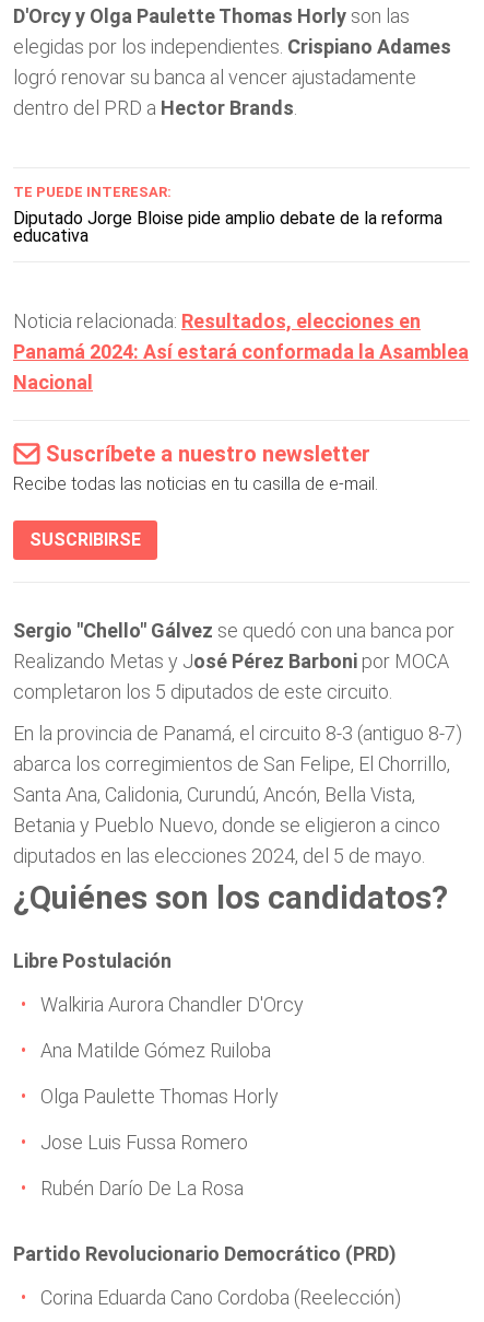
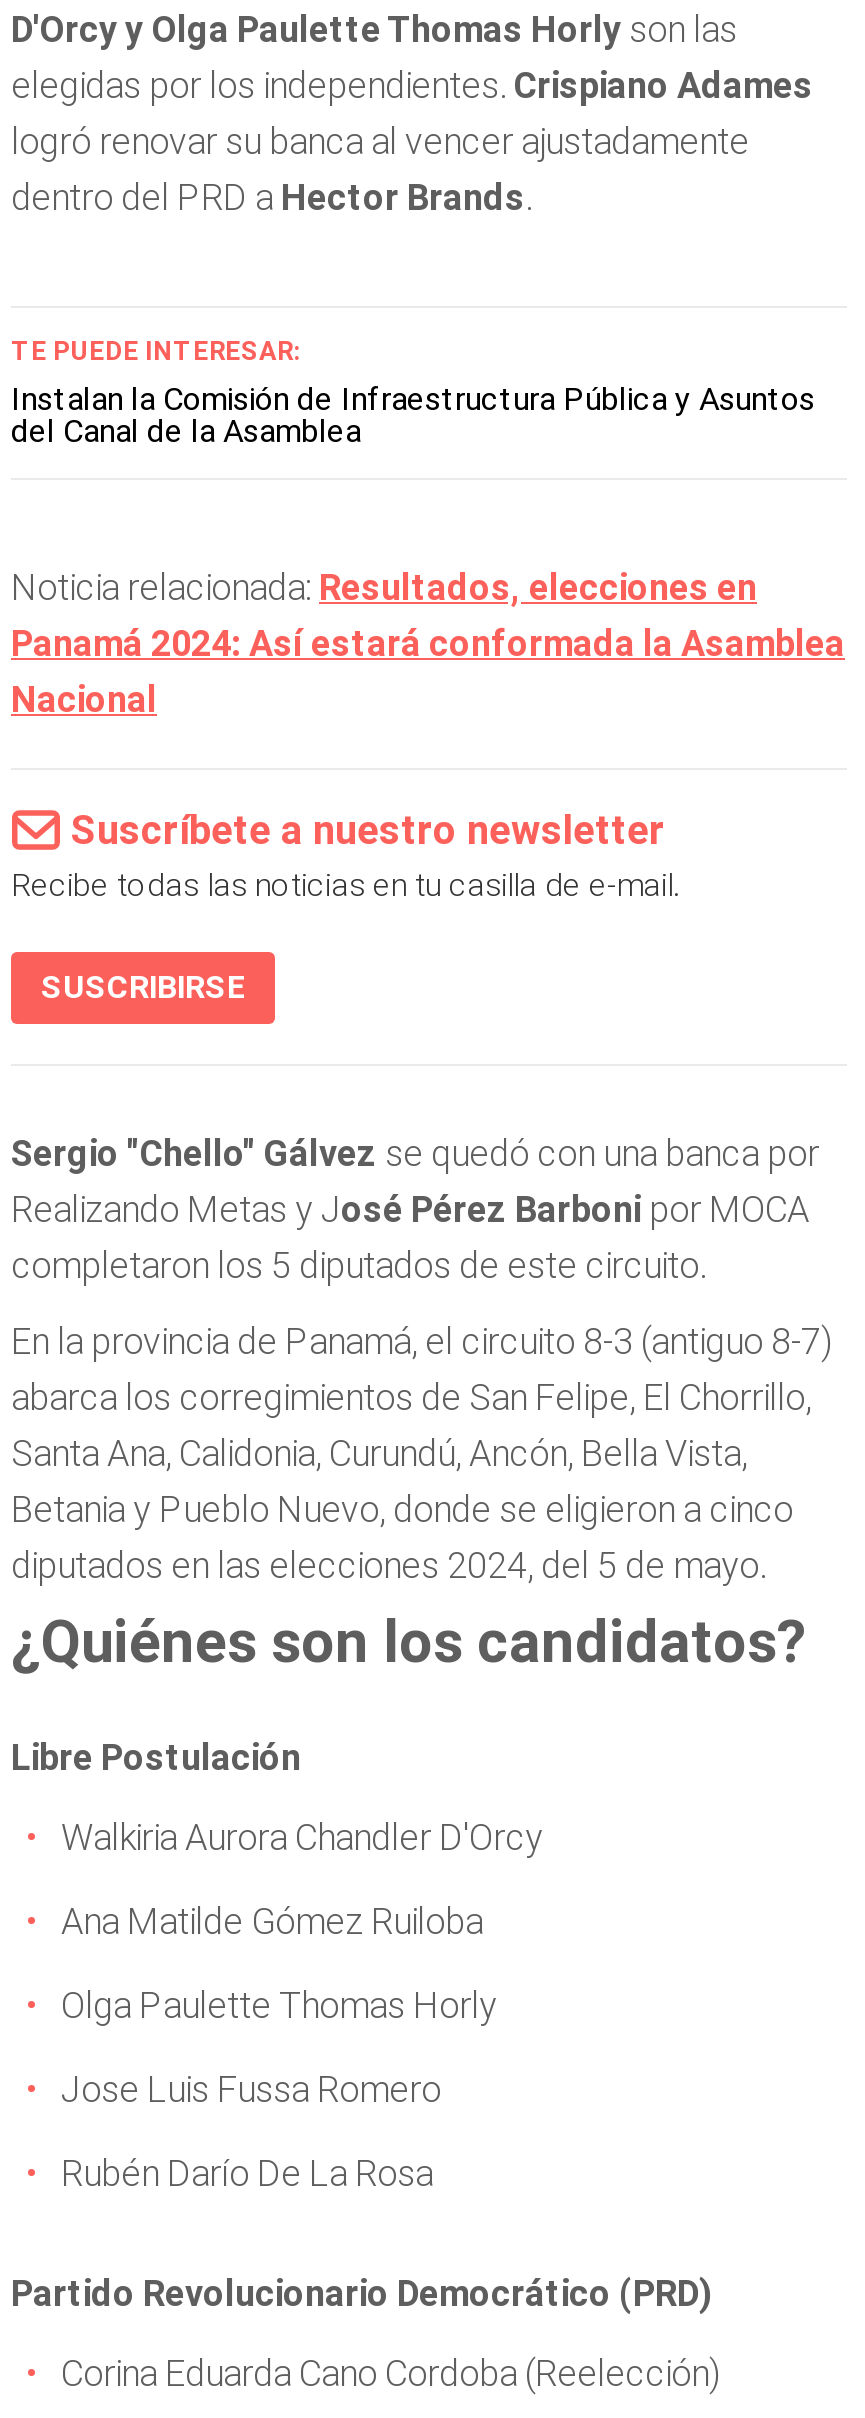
[13,208,442,246] Diputado Jorge Bloise pide amplio debate de la reforma | educativa -> [11,380,815,450] Instalan la Comisión de Infraestructura Pública y Asuntos | del Canal de la Asamblea

